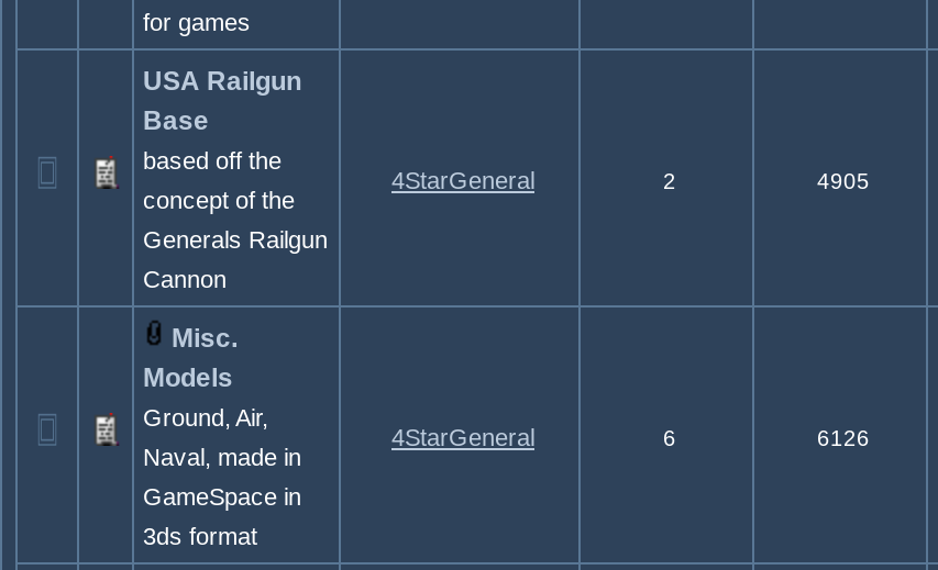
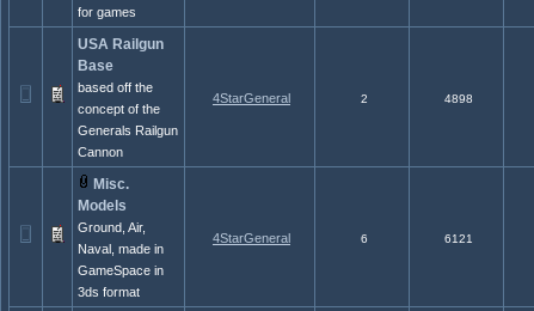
[804,169,876,193] 4905 -> [437,92,476,105] 4898
[804,426,876,450] 6126 -> [437,232,476,245] 6121

